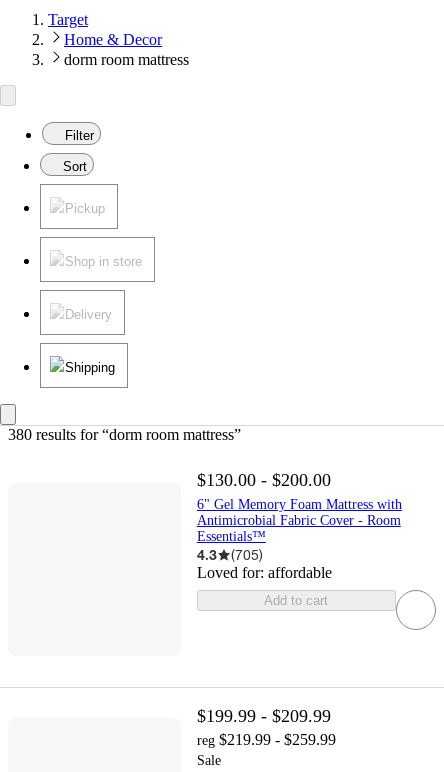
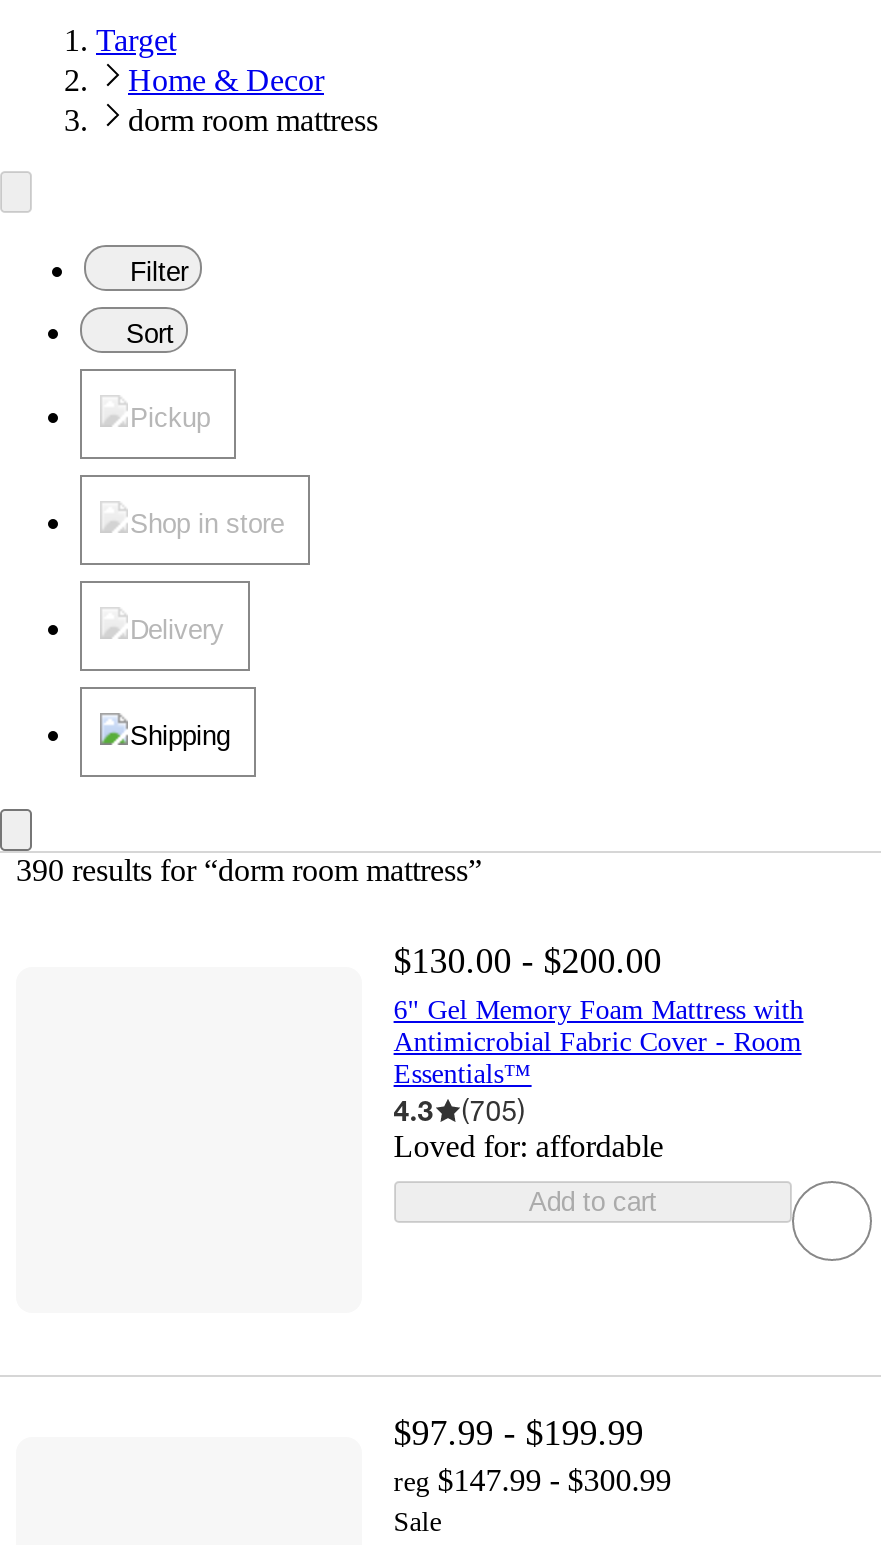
[8,426,241,443] 380 results for “dorm room mattress” -> [16,854,482,888] 390 results for “dorm room mattress”
[197,706,331,726] $199.99 - $209.99 -> [394,1412,644,1452] $97.99 - $199.99
[197,731,336,748] reg $219.99 - $259.99 -> [394,1462,672,1496] reg $147.99 - $300.99

